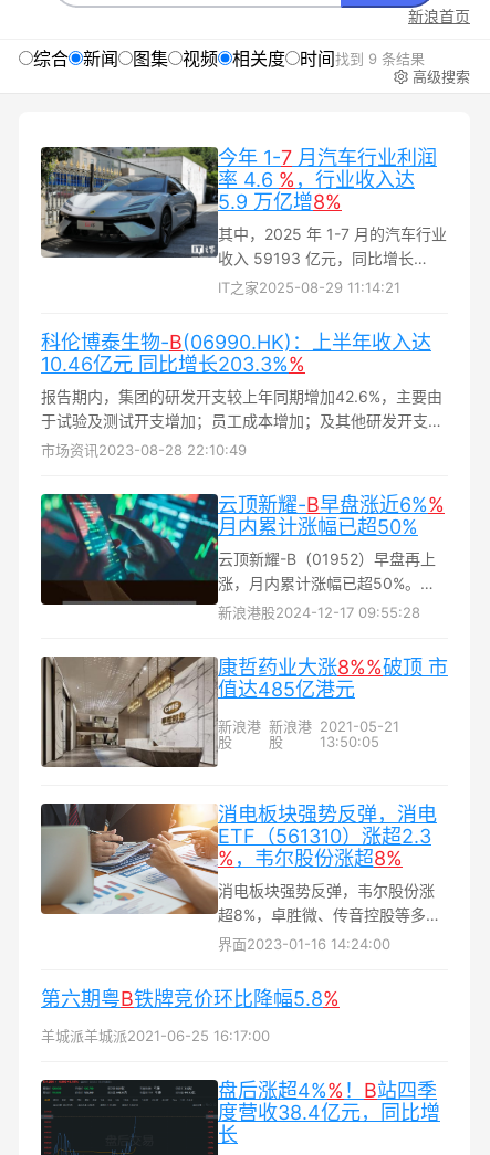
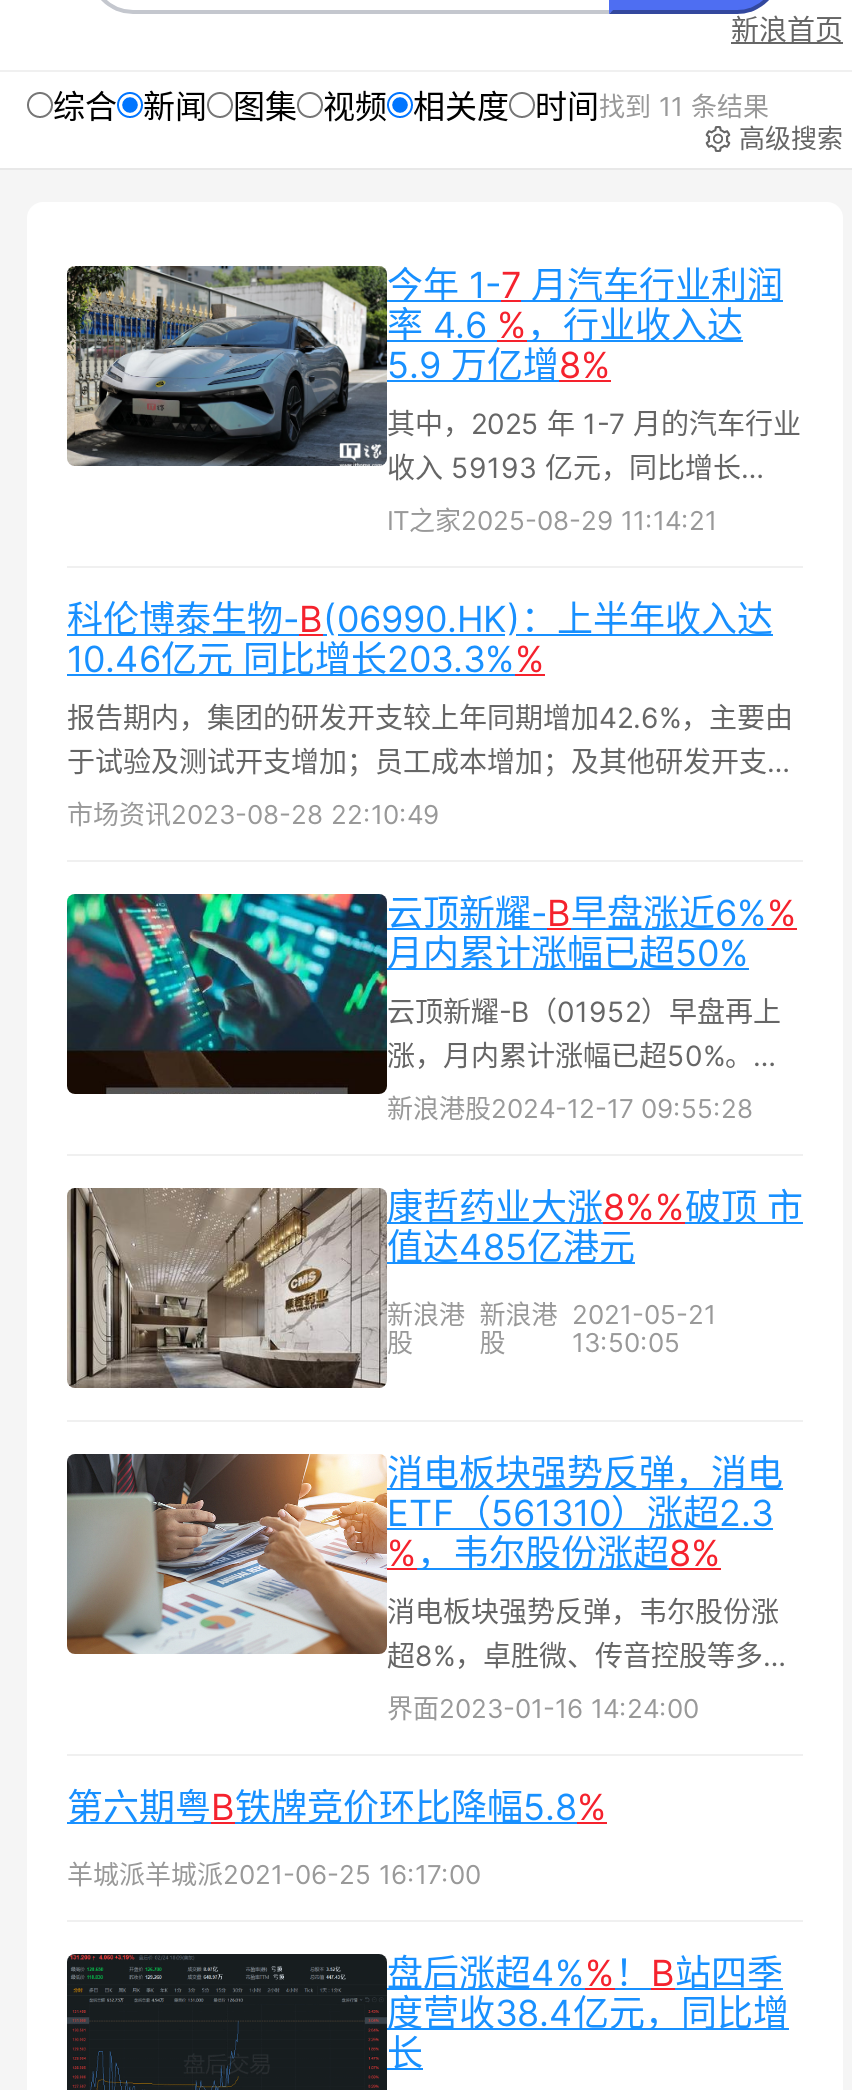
[300,48,425,70] 时间找到 9 条结果 -> [535,86,769,126] 时间找到 11 条结果

